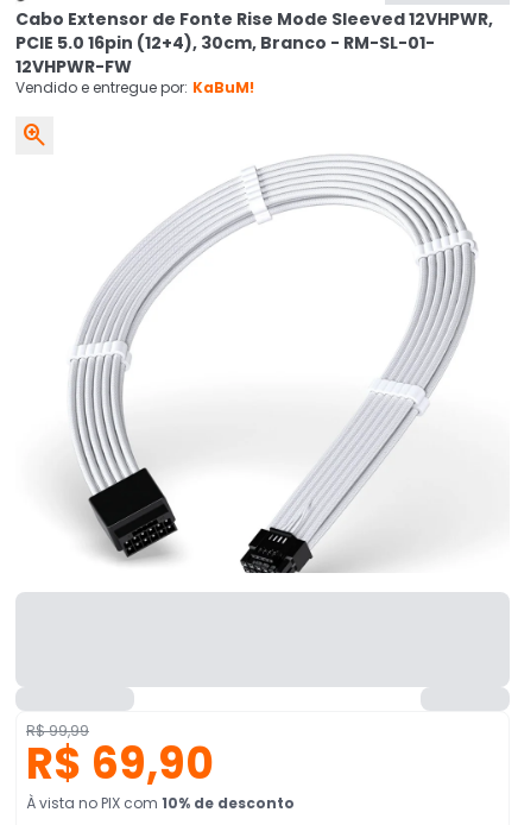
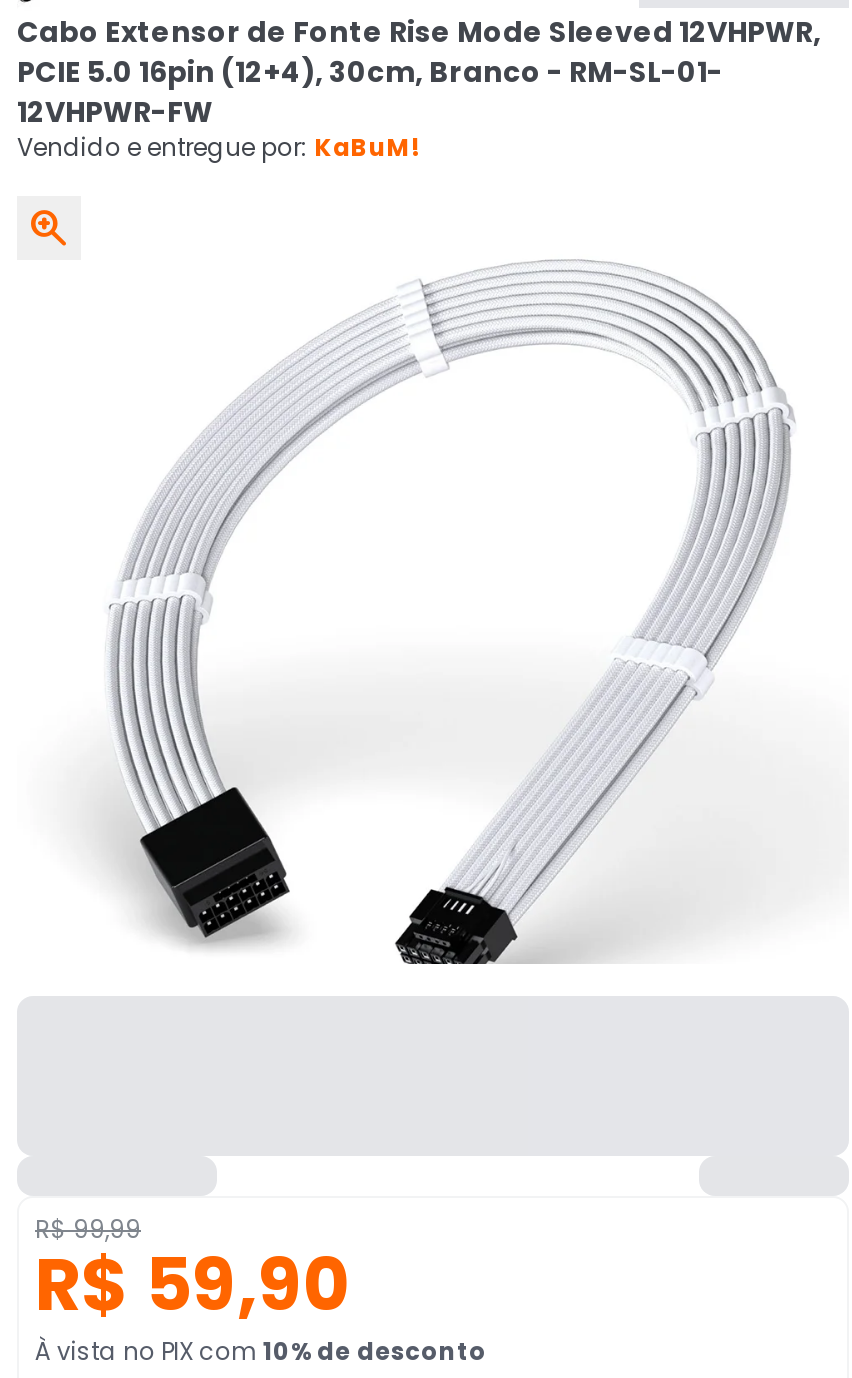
[26,733,214,794] R$ 69,90 -> [35,1234,351,1336] R$ 59,90

